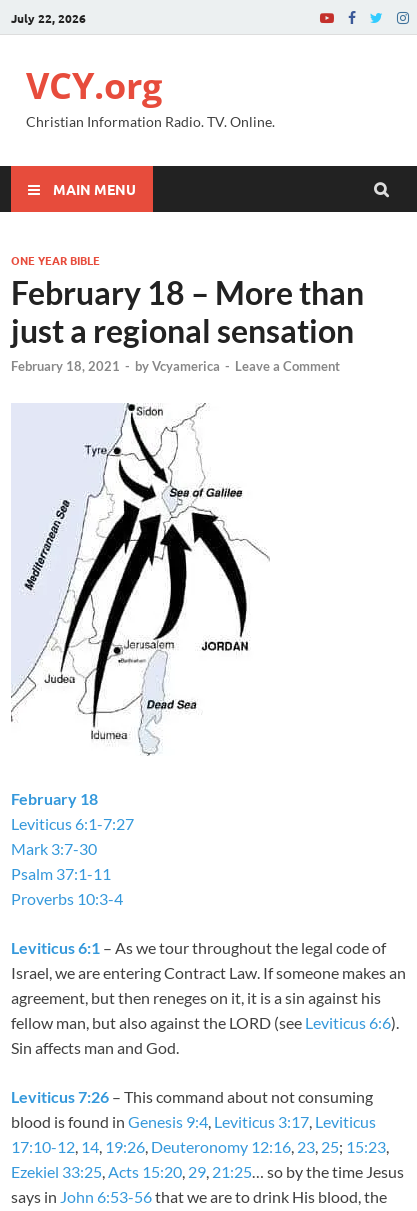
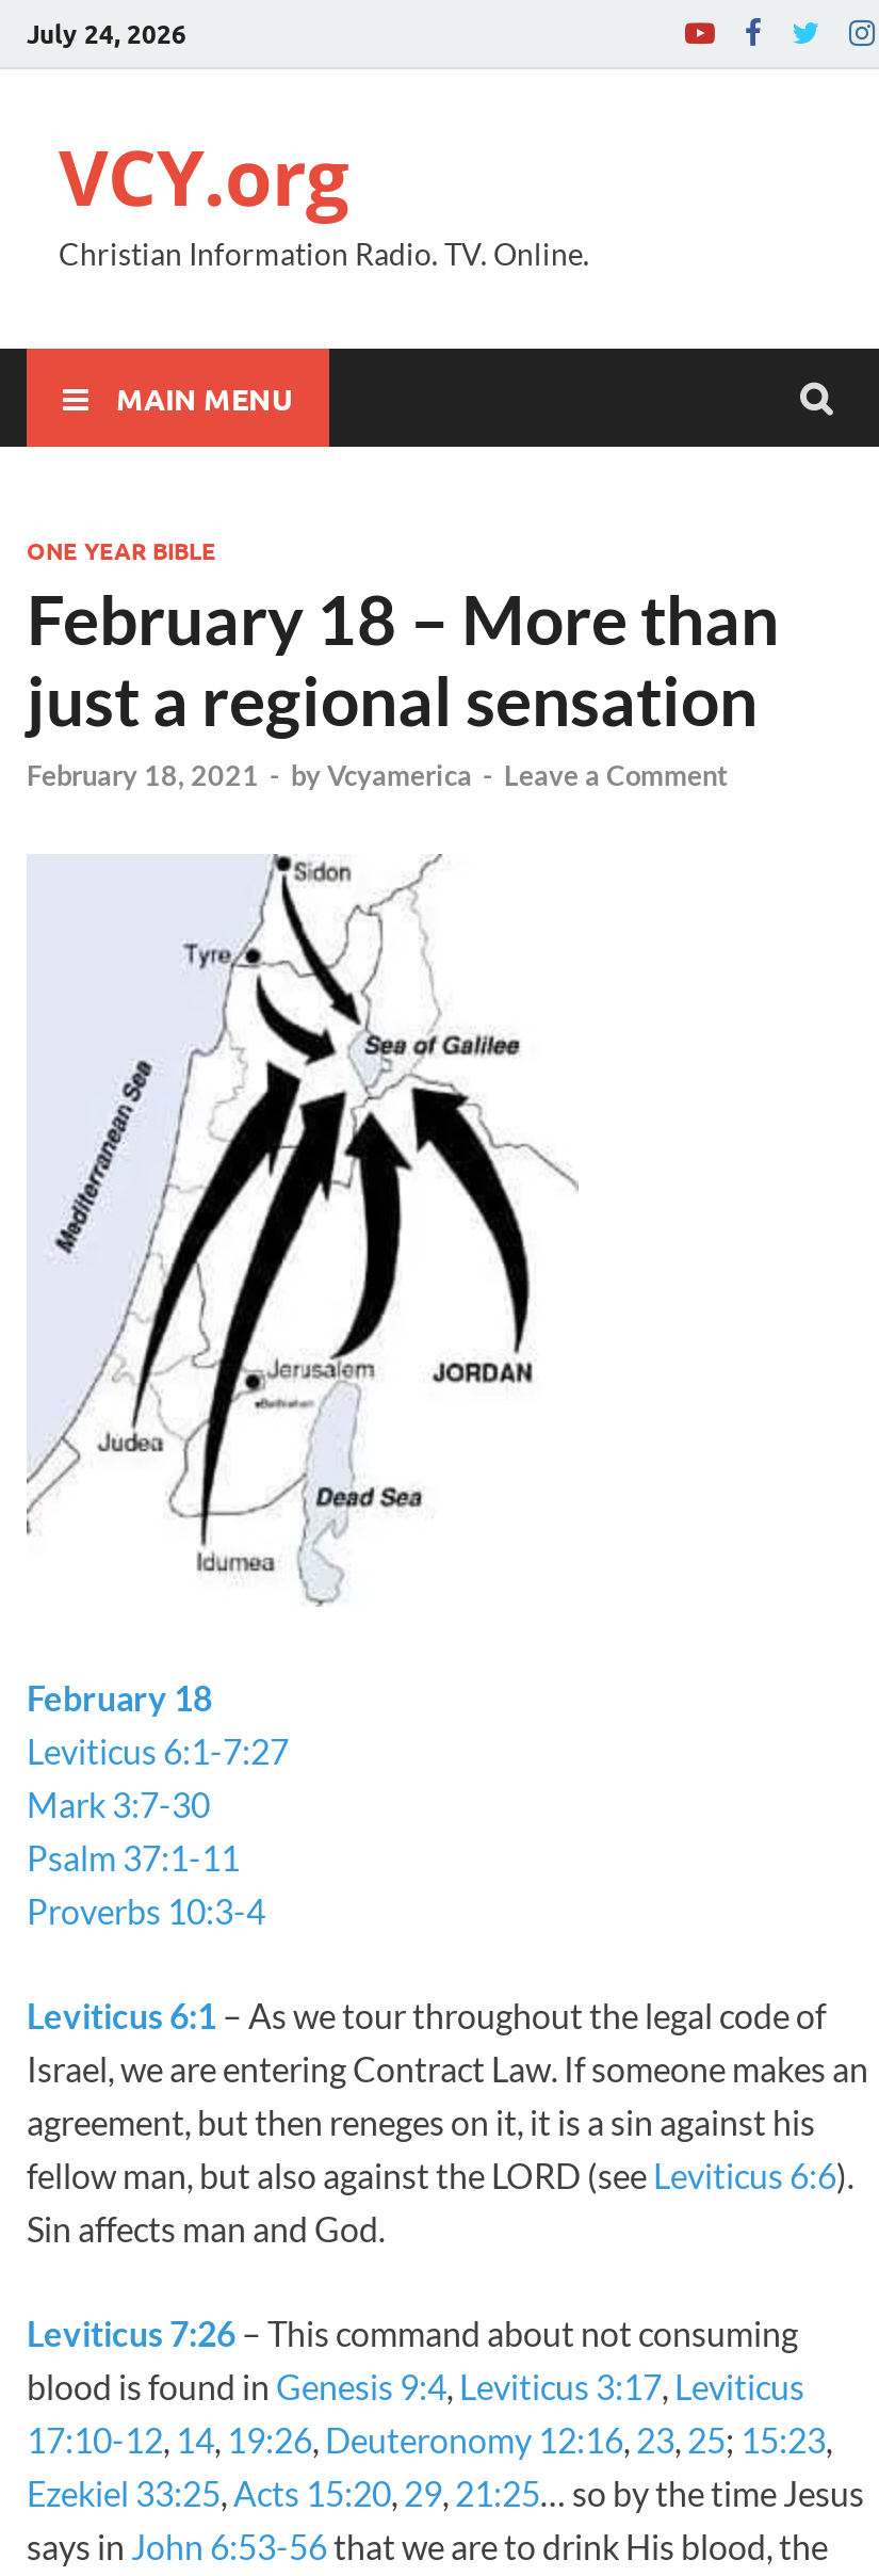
[11,9,86,25] July 22, 2026 -> [27,15,186,49] July 24, 2026

